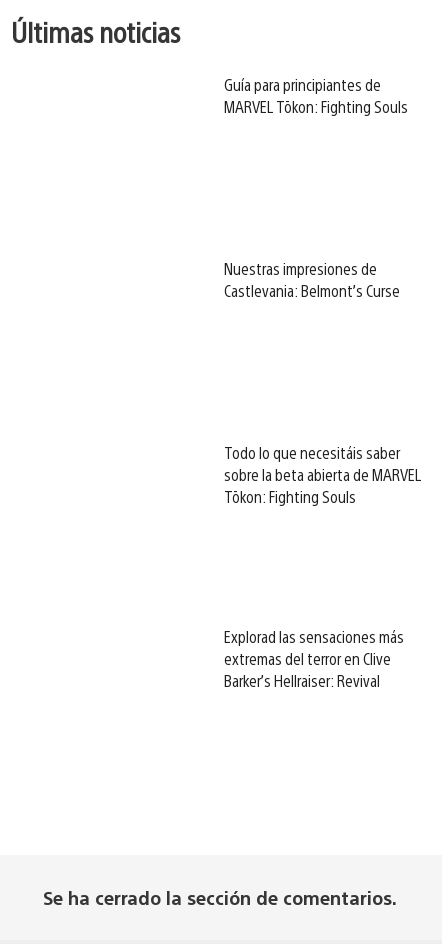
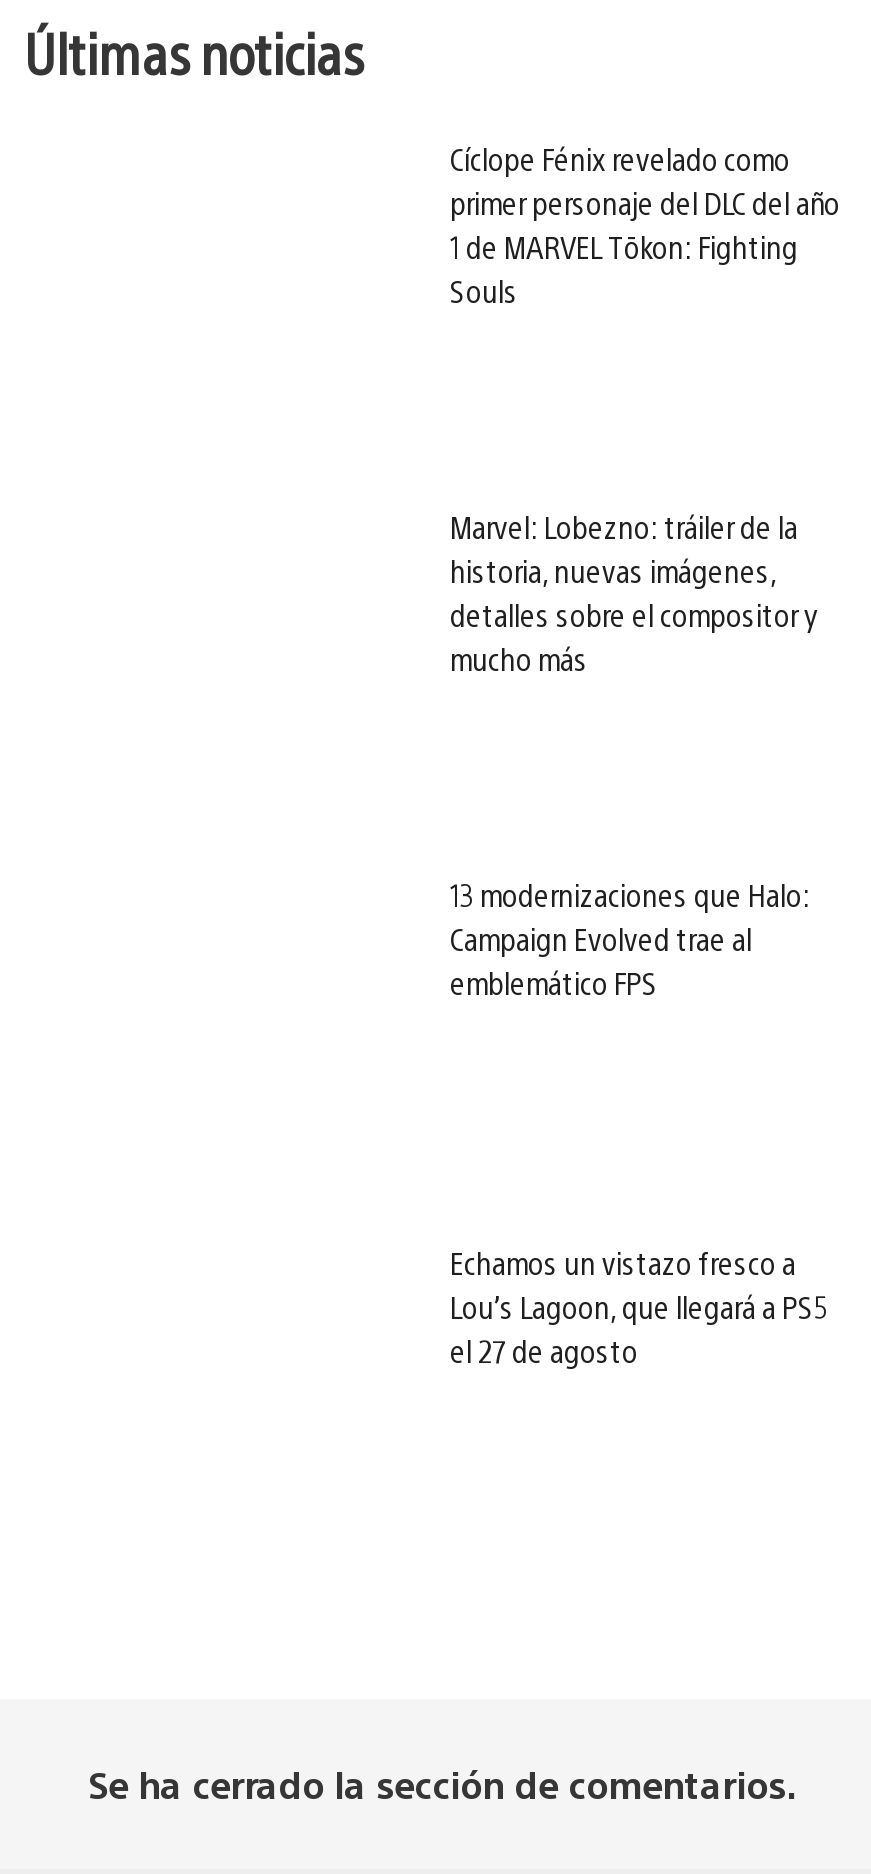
[224,74,408,117] Guía para principiantes de | MARVEL Tōkon: Fighting Souls -> [450,137,840,311] Cíclope Fénix revelado como | primer personaje del DLC del año | 1 de MARVEL Tōkon: Fighting | Souls
[224,258,400,301] Nuestras impresiones de | Castlevania: Belmont’s Curse -> [450,505,818,679] Marvel: Lobezno: tráiler de la | historia, nuevas imágenes, | detalles sobre el compositor y | mucho más
[224,442,421,507] Todo lo que necesitáis saber | sobre la beta abierta de MARVEL | Tōkon: Fighting Souls -> [450,873,810,1003] 13 modernizaciones que Halo: | Campaign Evolved trae al | emblemático FPS
[224,626,404,691] Explorad las sensaciones más | extremas del terror en Clive | Barker’s Hellraiser: Revival -> [450,1241,828,1371] Echamos un vistazo fresco a | Lou’s Lagoon, que llegará a PS5 | el 27 de agosto

